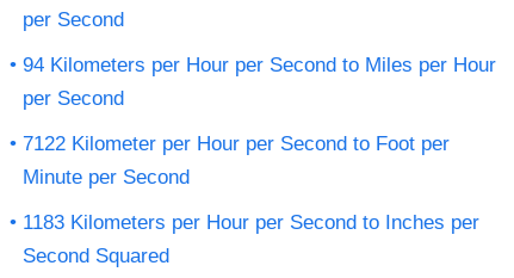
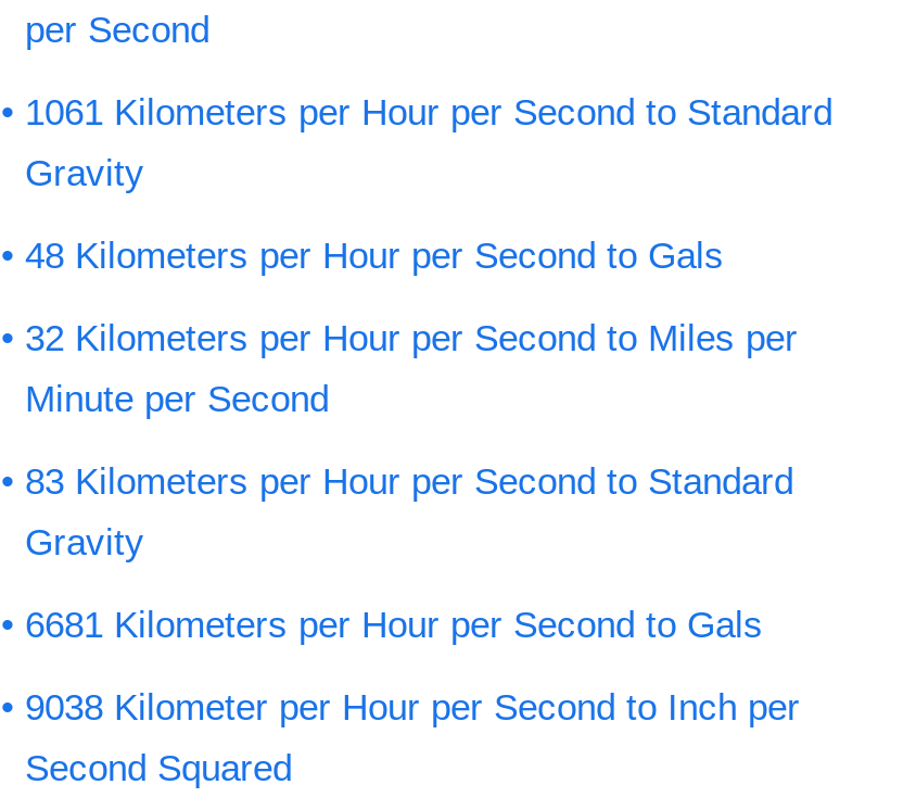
[23,53,496,155] 94 Kilometers per Hour per Second to Miles per Hour | per Second | 7122 Kilometer per Hour per Second to Foot per -> [25,92,832,359] 1061 Kilometers per Hour per Second to Standard | Gravity | 48 Kilometers per Hour per Second to Gals | 32 Kilometers per Hour per Second to Miles per
[23,211,479,234] 1183 Kilometers per Hour per Second to Inches per -> [25,461,800,728] 83 Kilometers per Hour per Second to Standard | Gravity | 6681 Kilometers per Hour per Second to Gals | 9038 Kilometer per Hour per Second to Inch per

